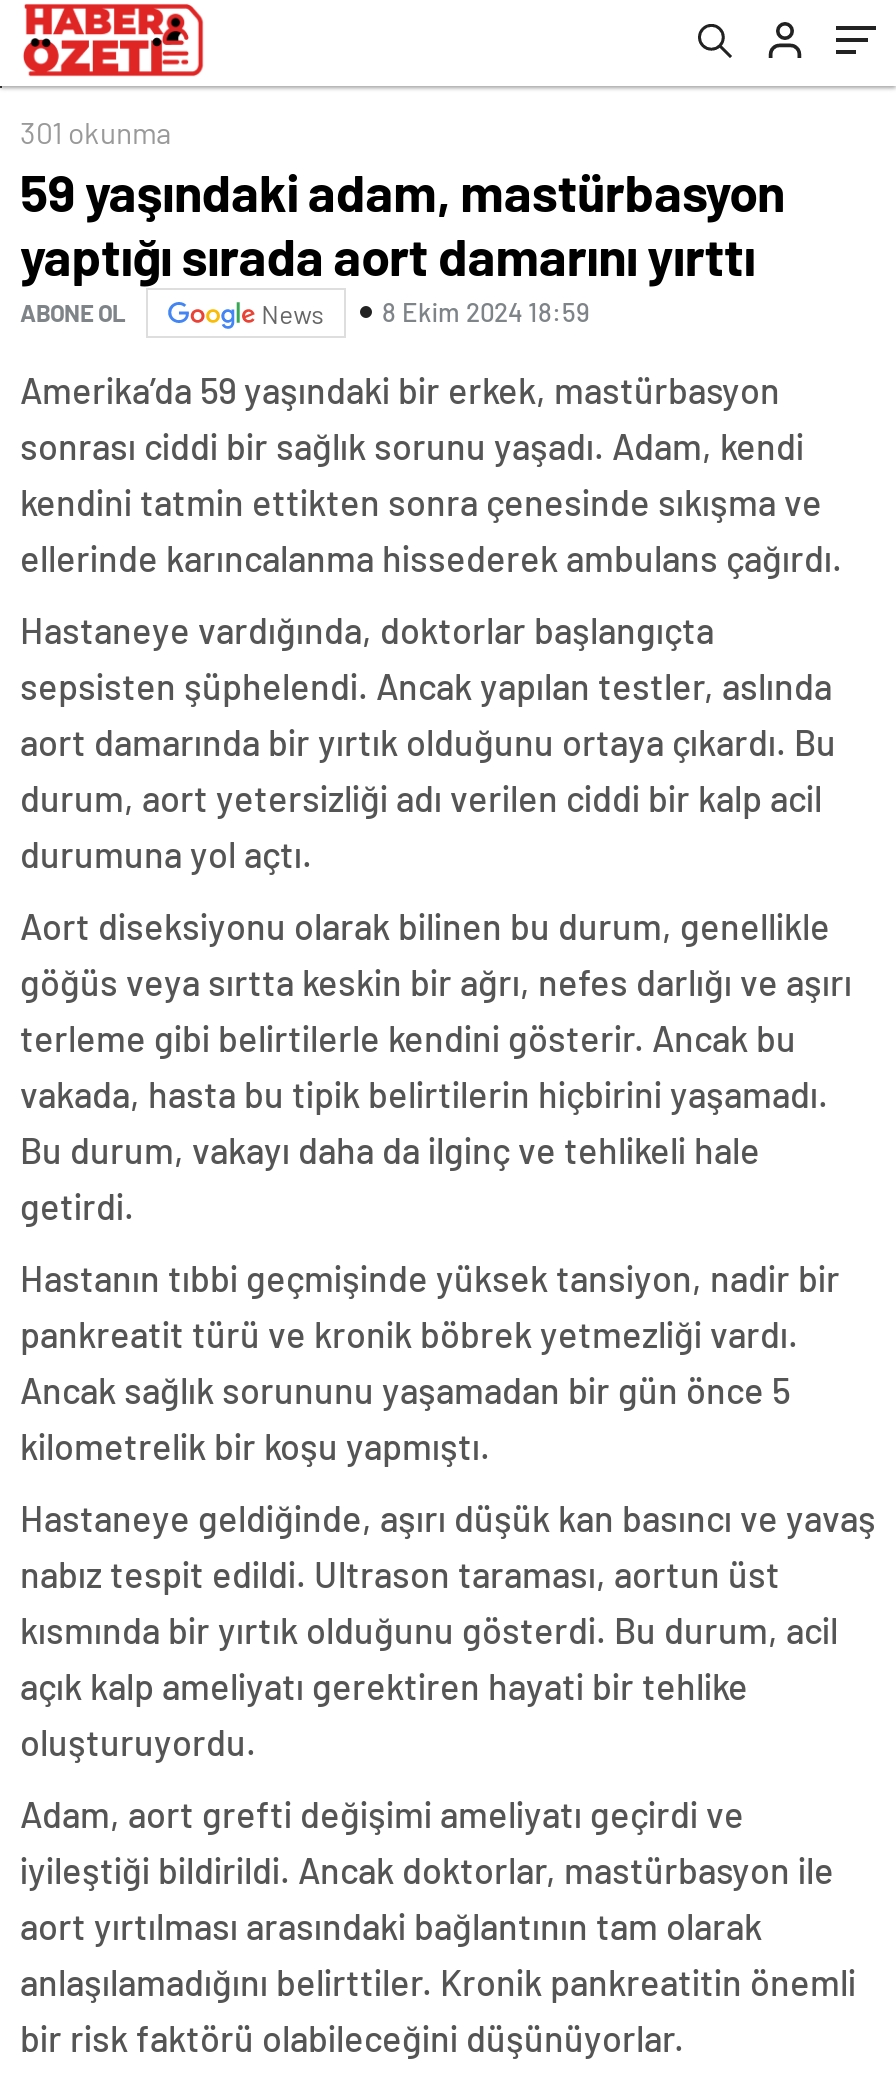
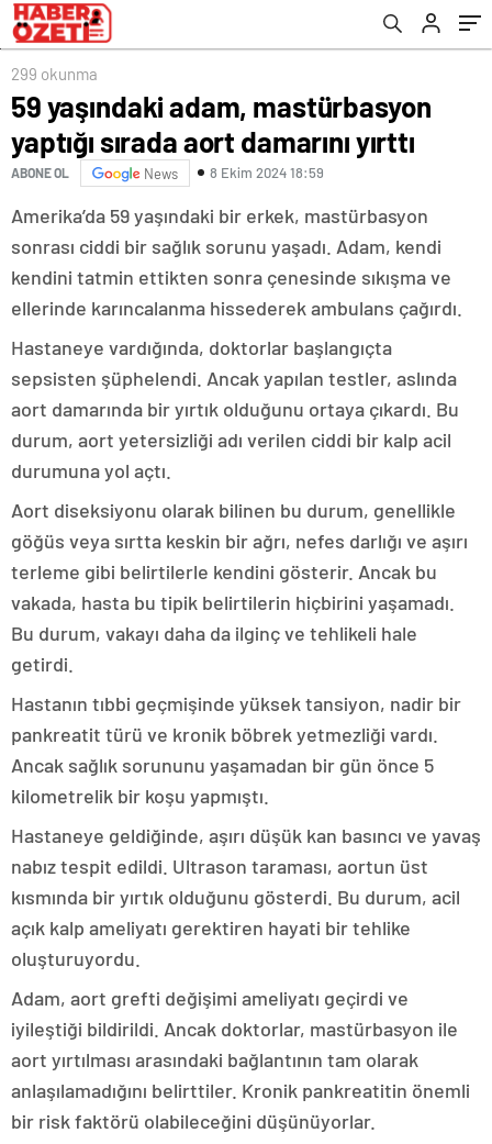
[20,113,172,149] 301 okunma -> [11,63,98,83] 299 okunma

